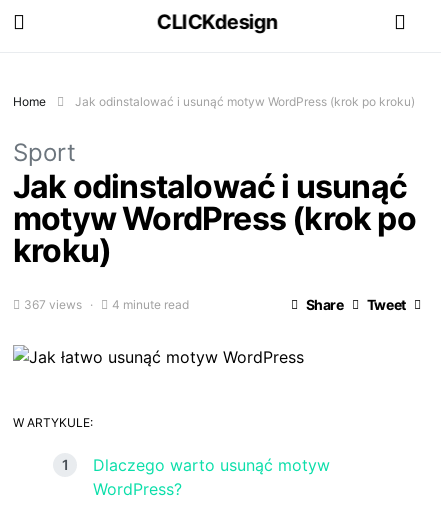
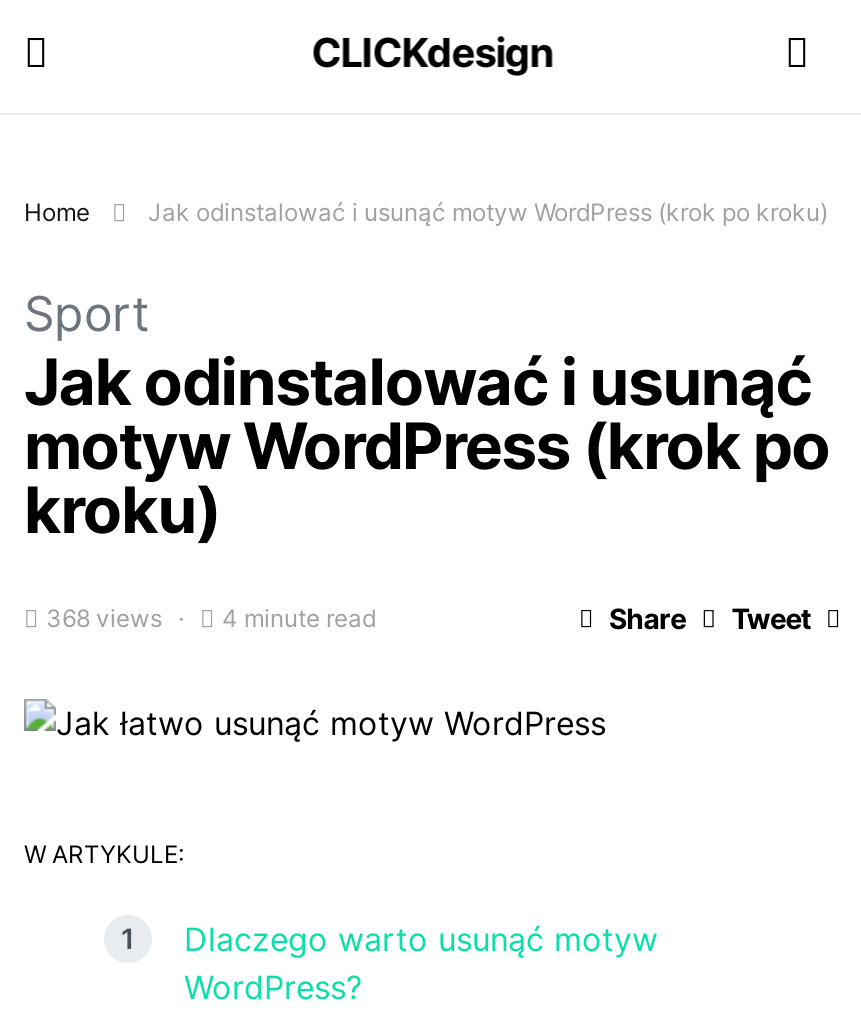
[24,297,189,312] 367 views 4 minute read -> [46,603,376,633] 368 views 4 minute read

